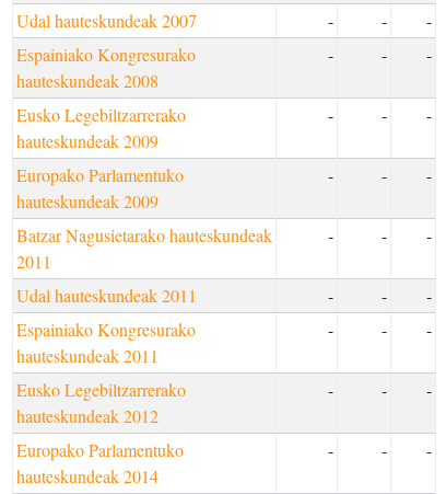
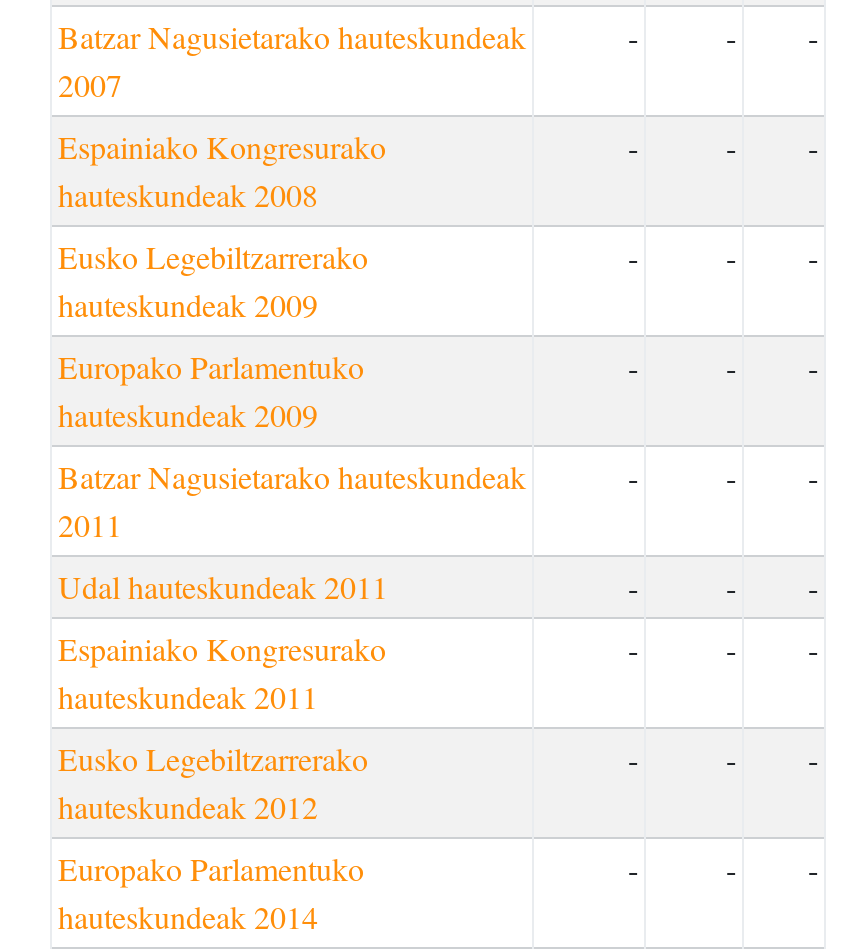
[16,9,197,32] Udal hauteskundeak 2007 -> [58,15,526,105] Batzar Nagusietarako hauteskundeak | 2007

